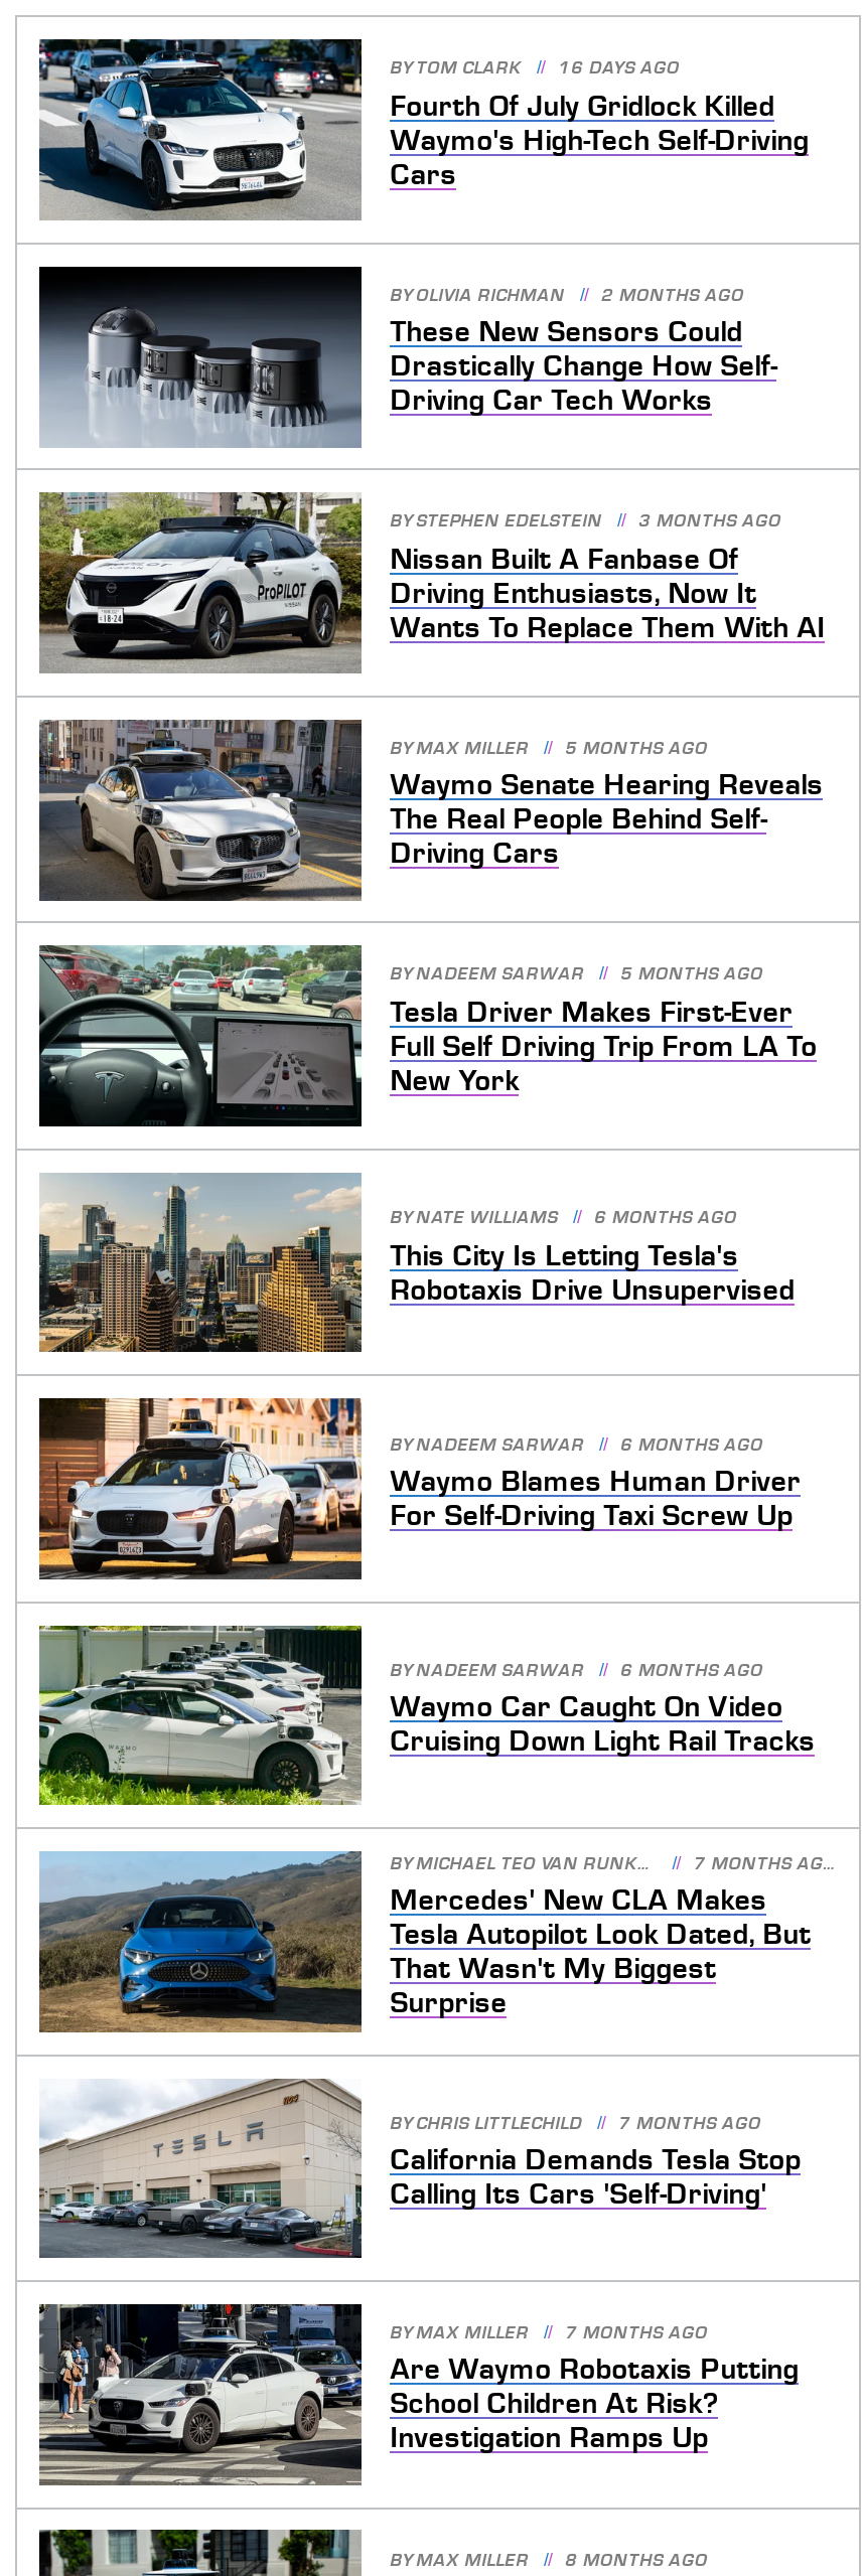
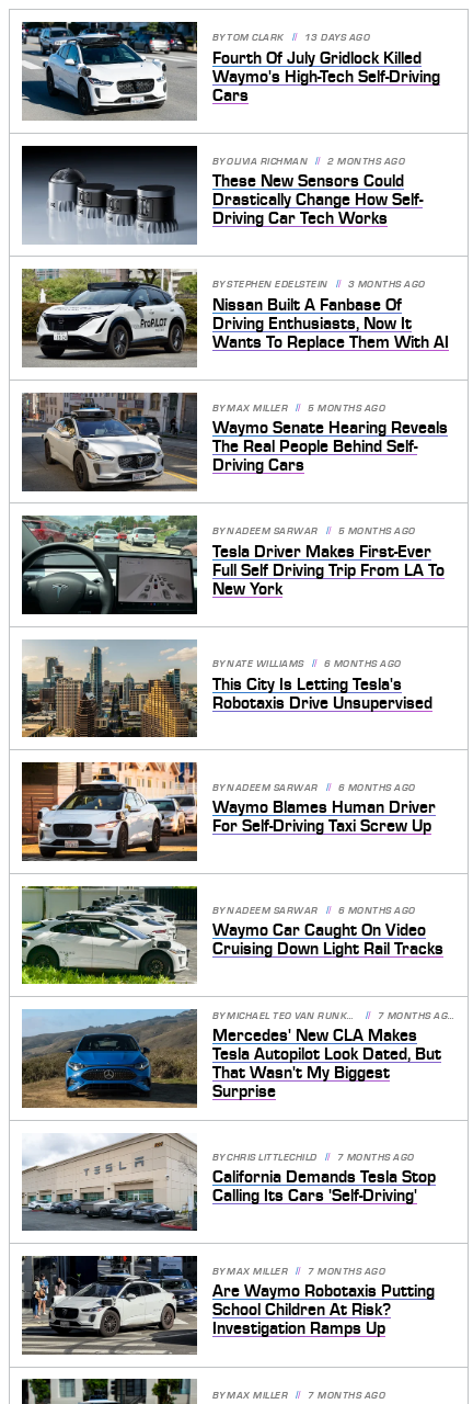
[390,58,680,78] BYTOM CLARK 16 DAYS AGO -> [213,32,370,43] BYTOM CLARK 13 DAYS AGO
[390,2549,708,2569] BYMAX MILLER 8 MONTHS AGO -> [213,1389,386,1400] BYMAX MILLER 7 MONTHS AGO

